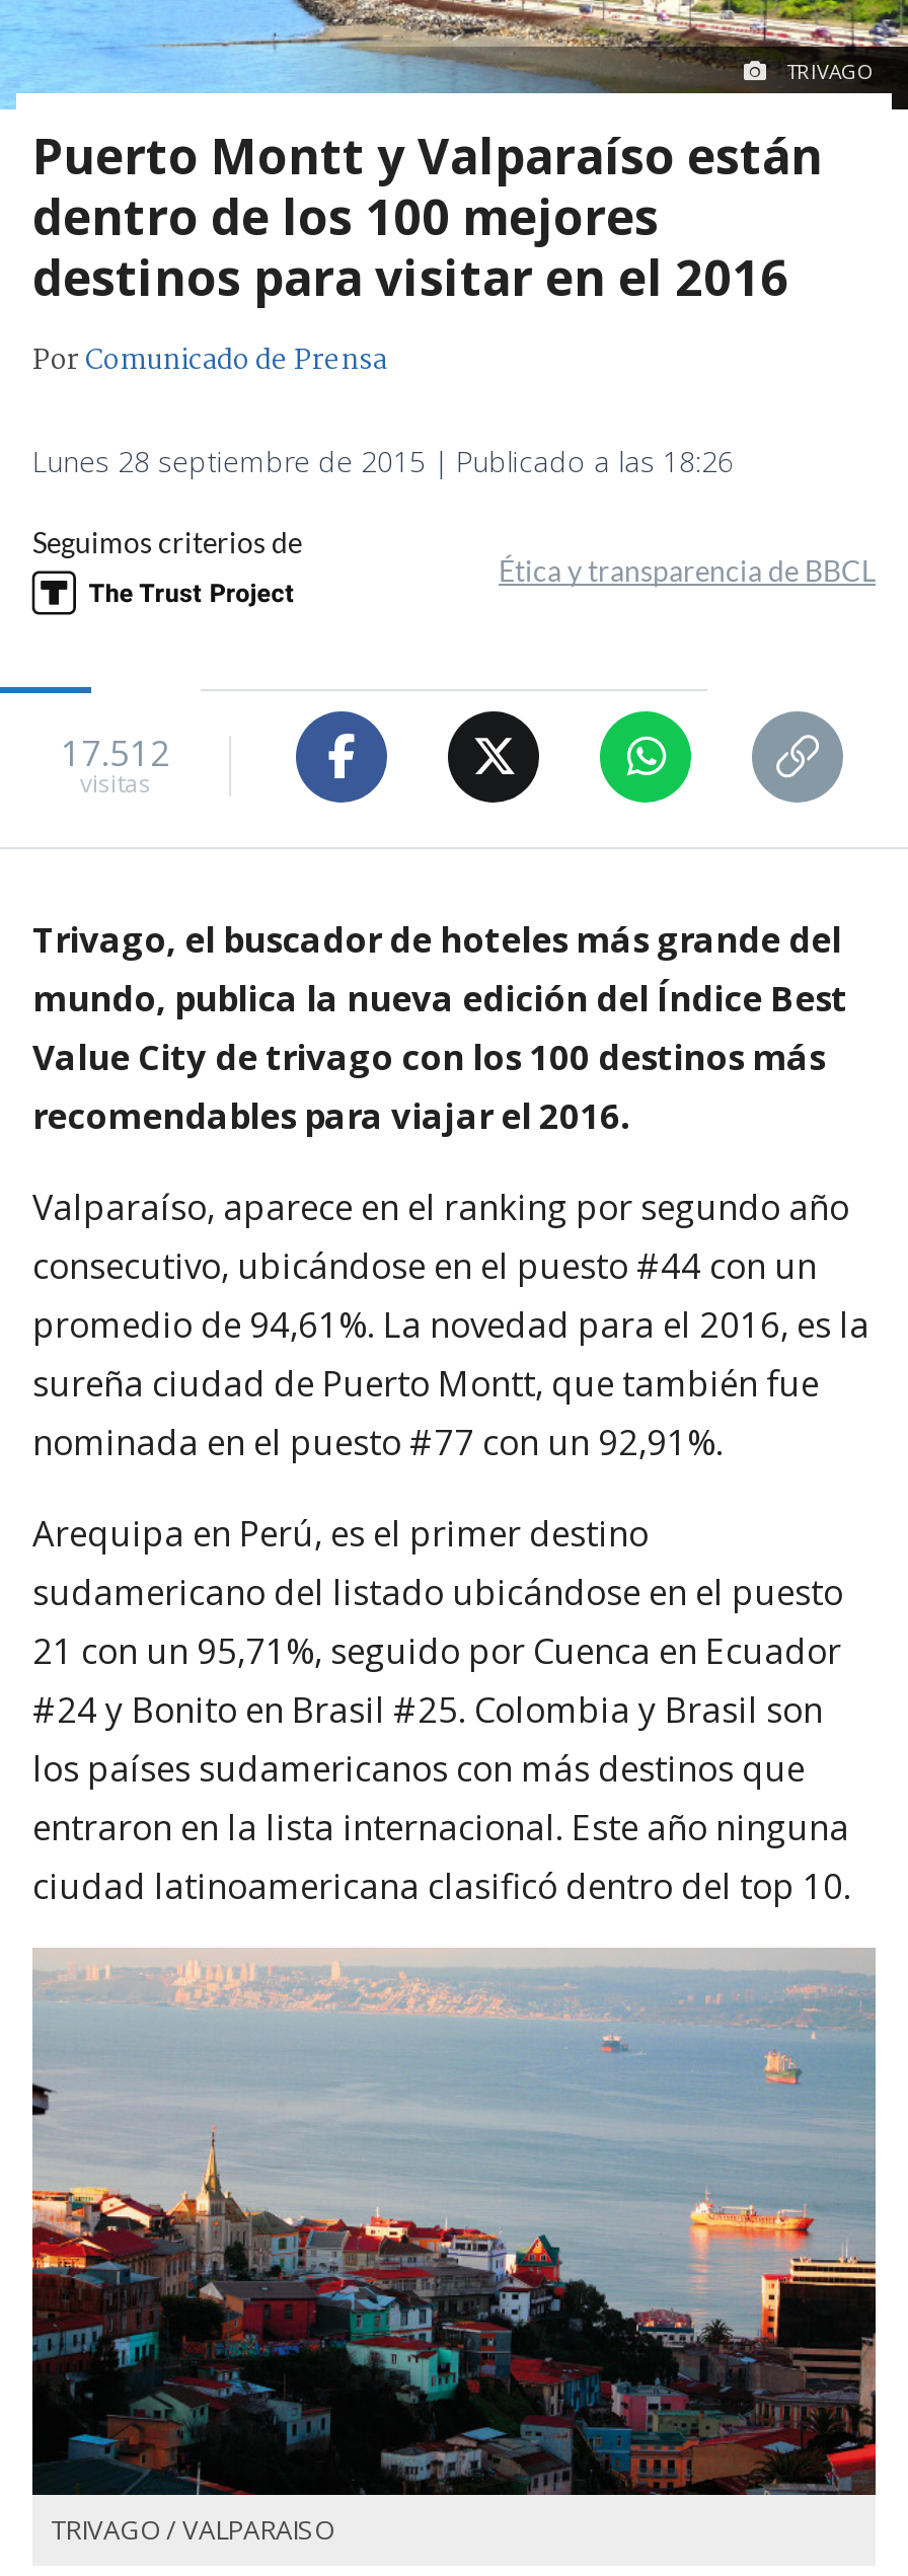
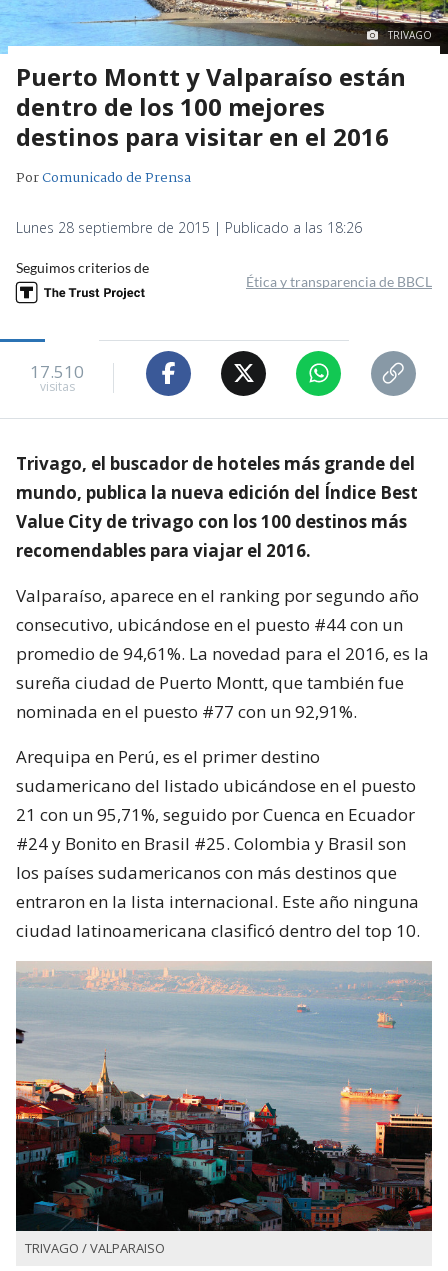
[61,730,170,777] 17.512 -> [30,360,84,383] 17.510

